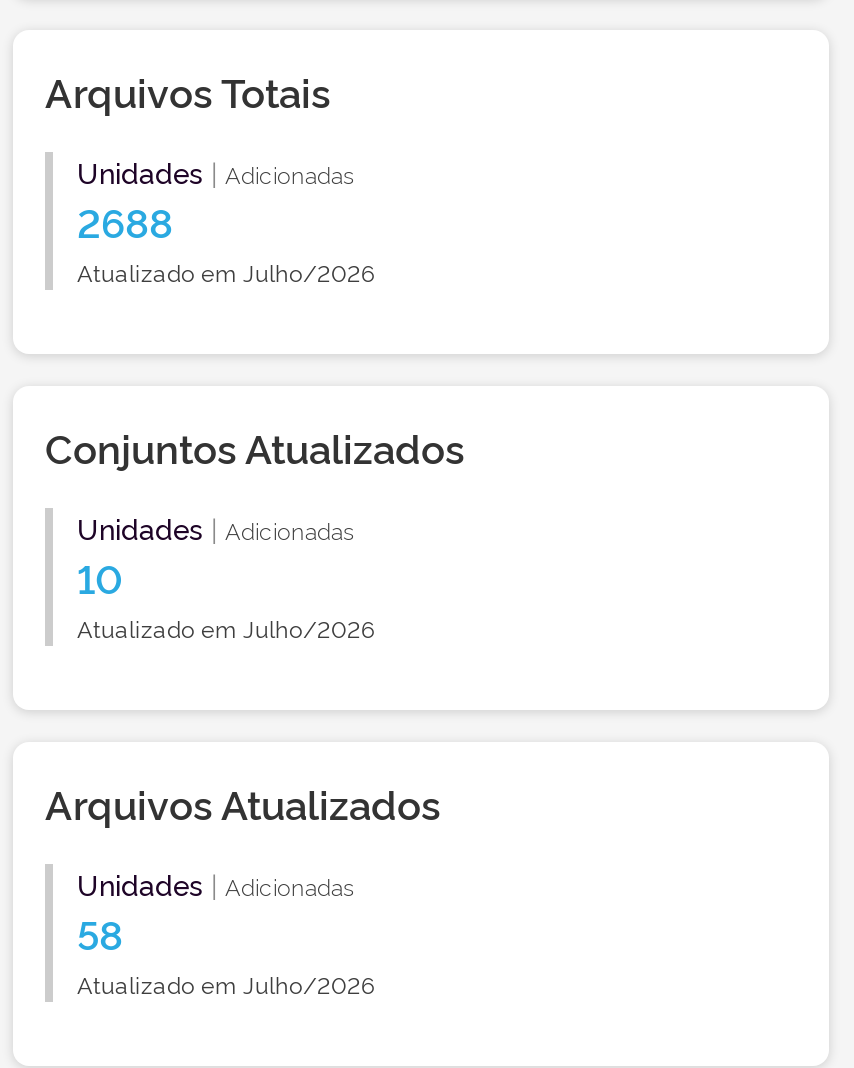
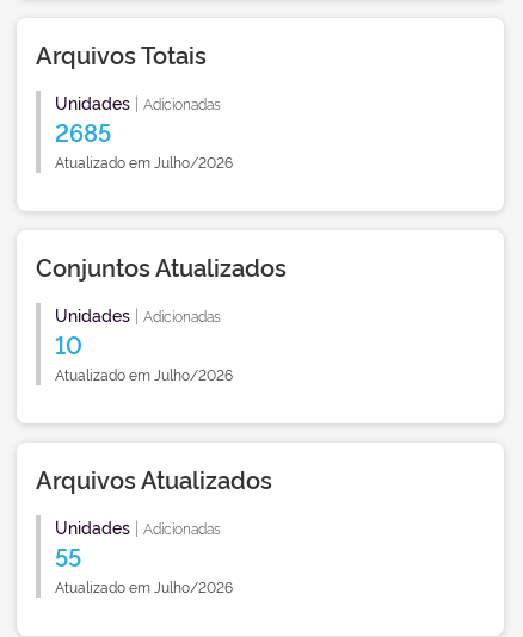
[77,191,173,247] 2688 -> [55,114,111,147] 2685
[77,903,123,959] 58 -> [55,539,81,572] 55

